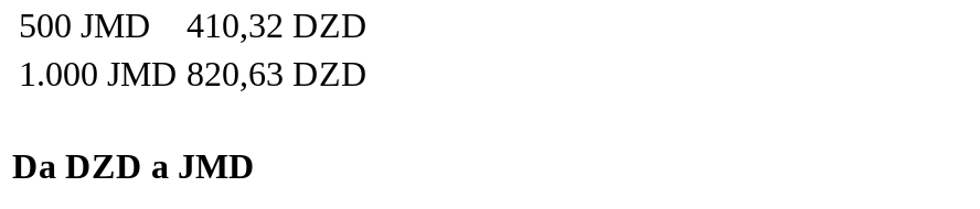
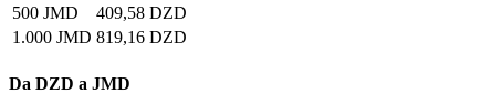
[19,6,367,43] 500 JMD 410,32 DZD -> [12,3,187,22] 500 JMD 409,58 DZD
[19,54,367,92] 1.000 JMD 820,63 DZD -> [12,27,187,46] 1.000 JMD 819,16 DZD

